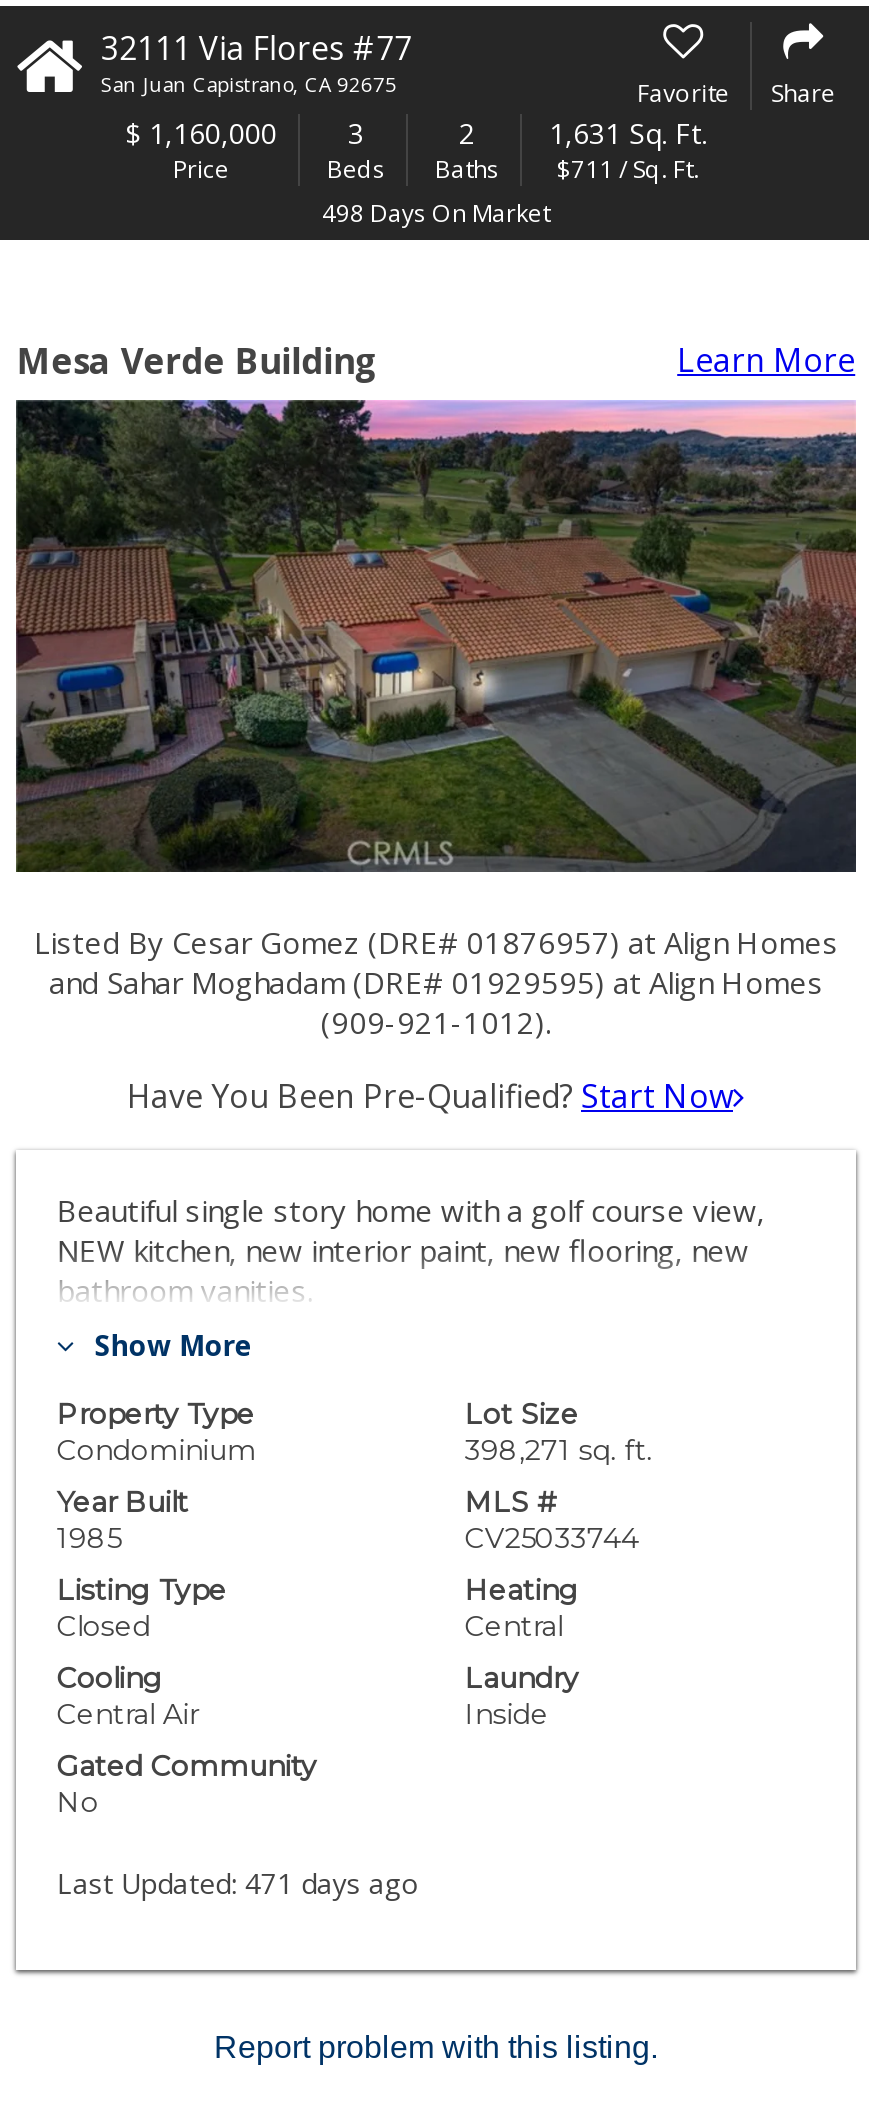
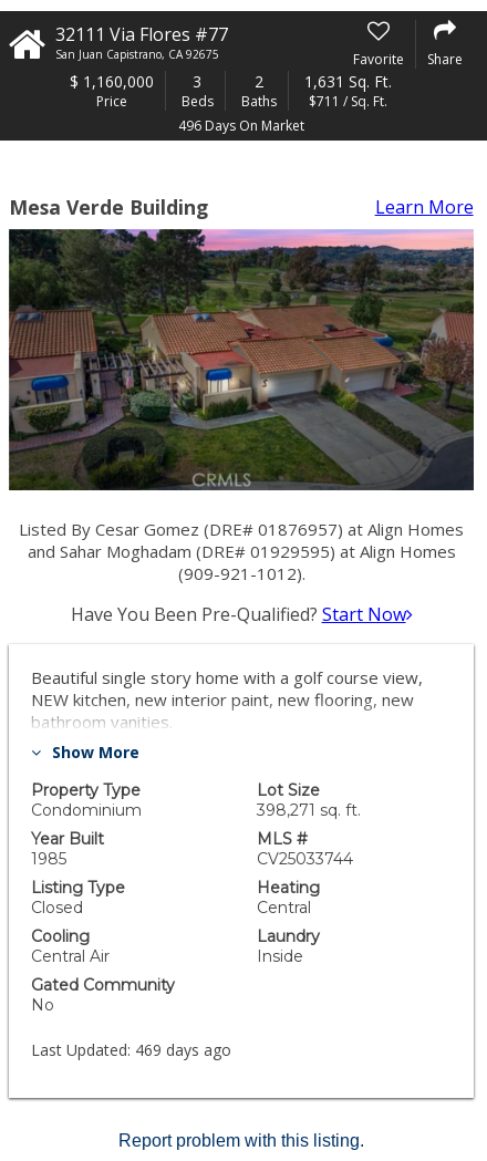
[322,196,550,230] 498 Days On Market -> [178,116,304,135] 496 Days On Market
[57,1863,419,1901] Last Updated: 471 days ago -> [31,1039,232,1060] Last Updated: 469 days ago

